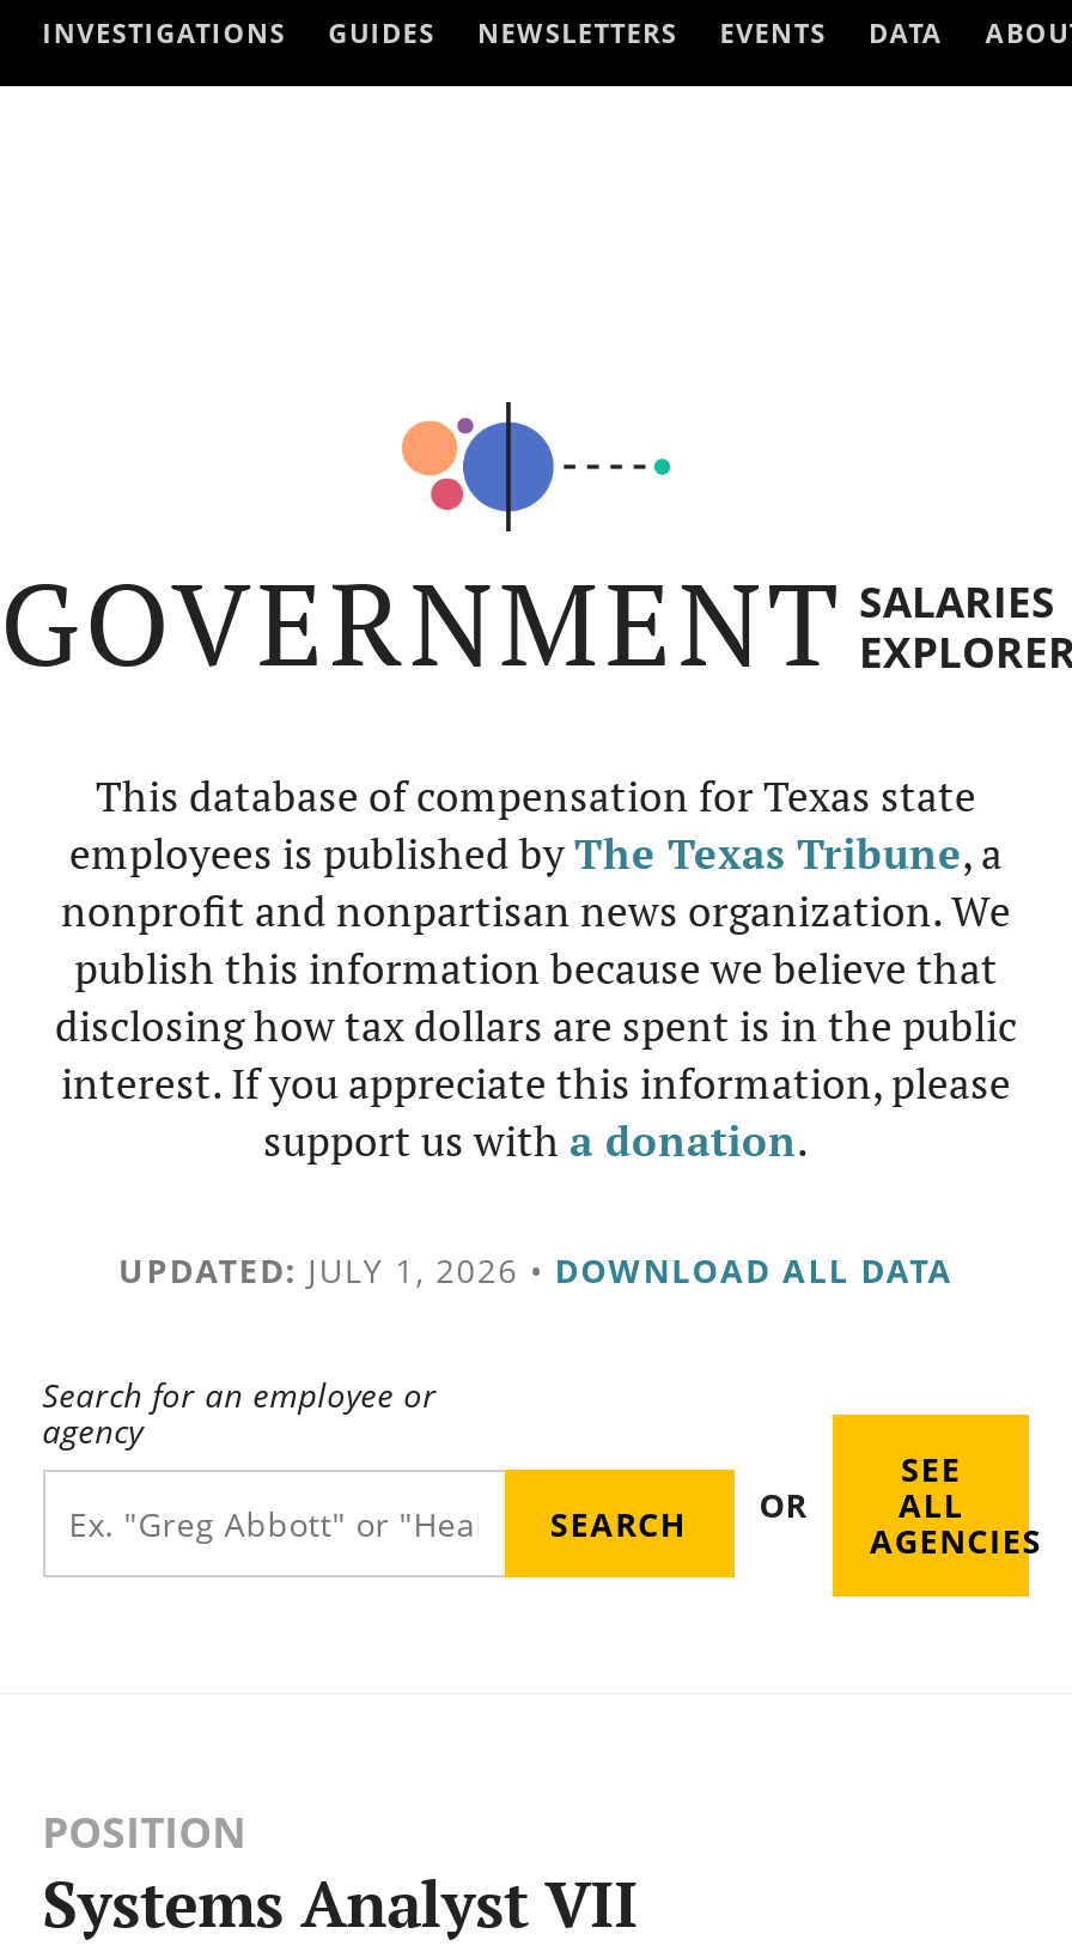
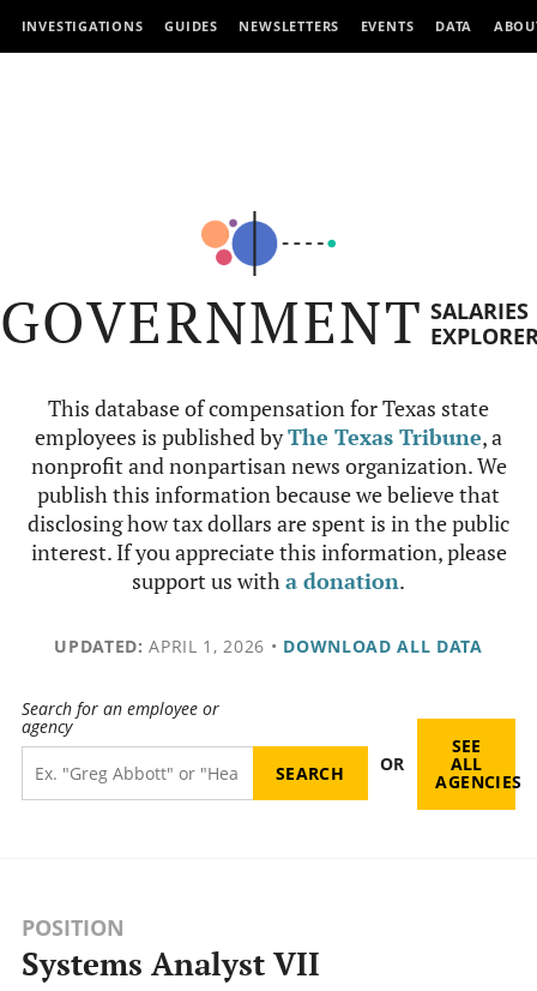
[118,1247,954,1293] UPDATED: JULY 1, 2026 • DOWNLOAD ALL DATA -> [54,635,483,657] UPDATED: APRIL 1, 2026 • DOWNLOAD ALL DATA

